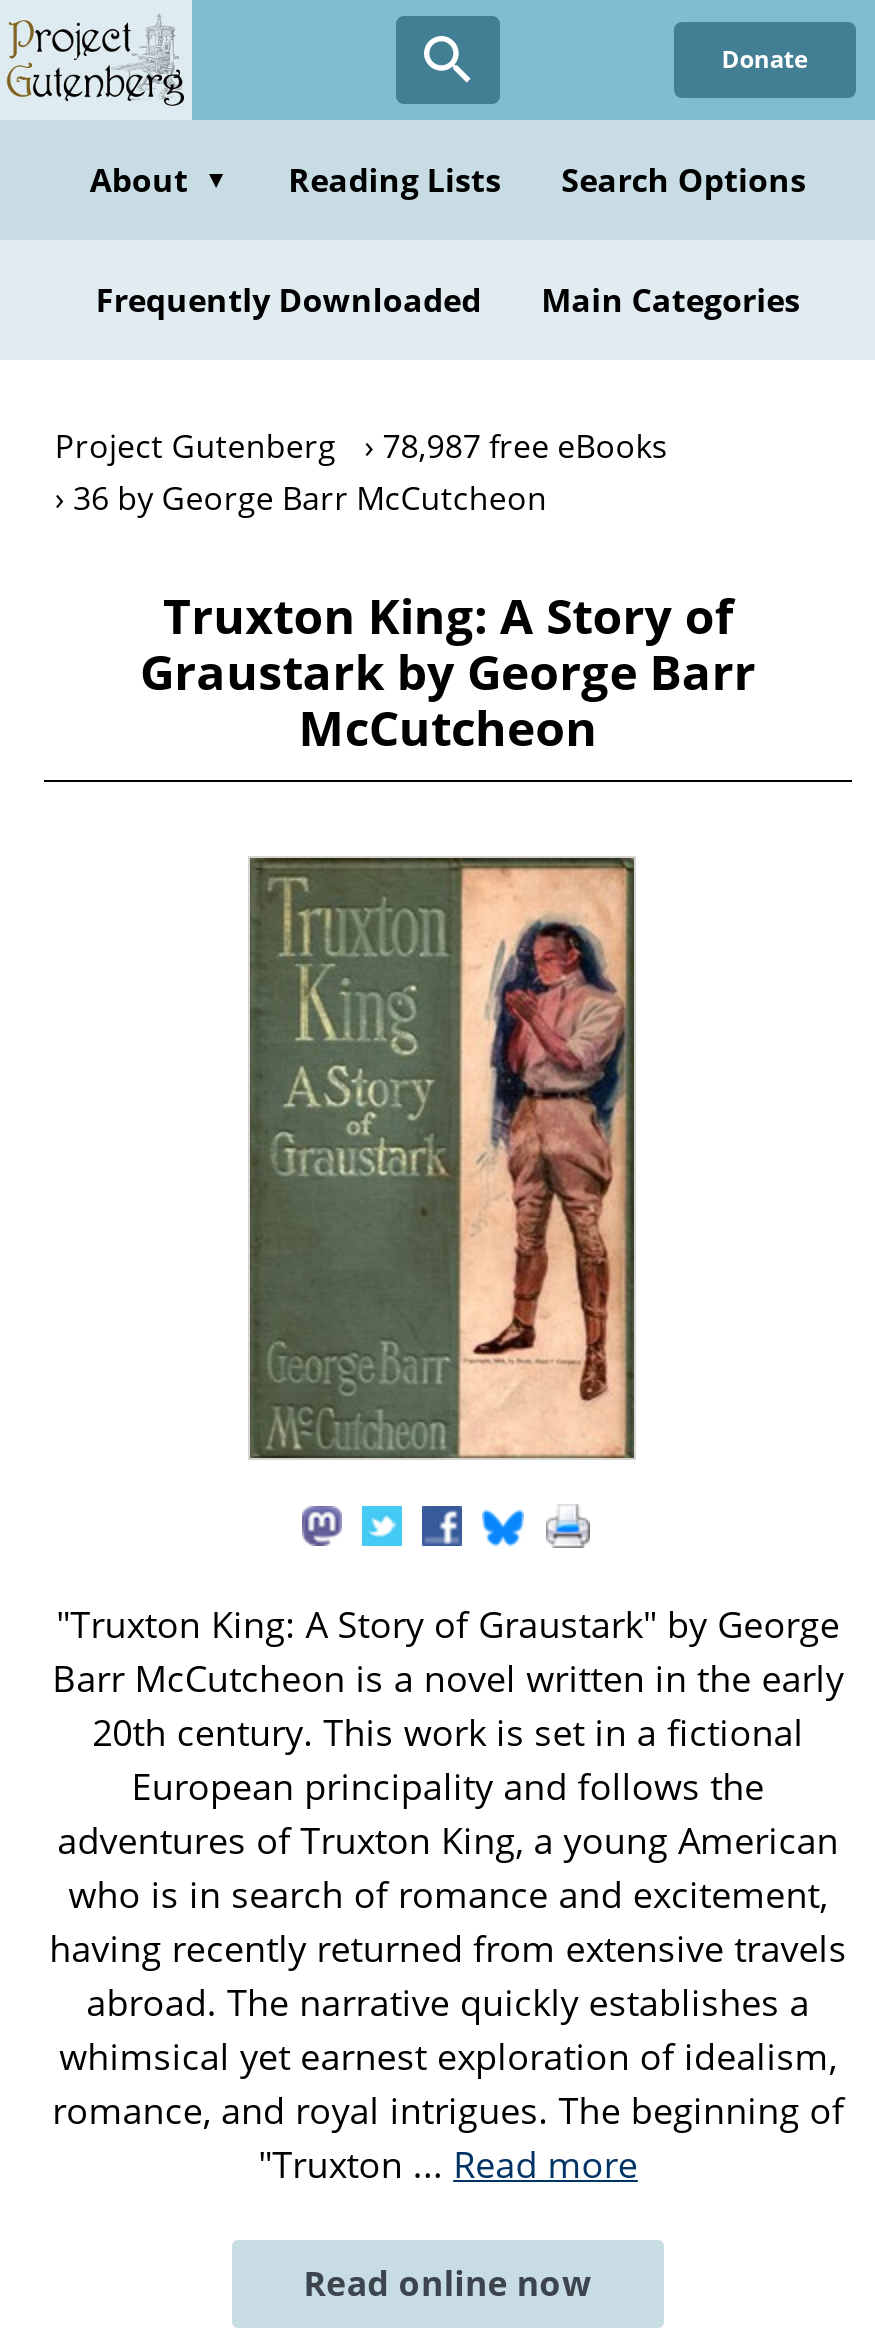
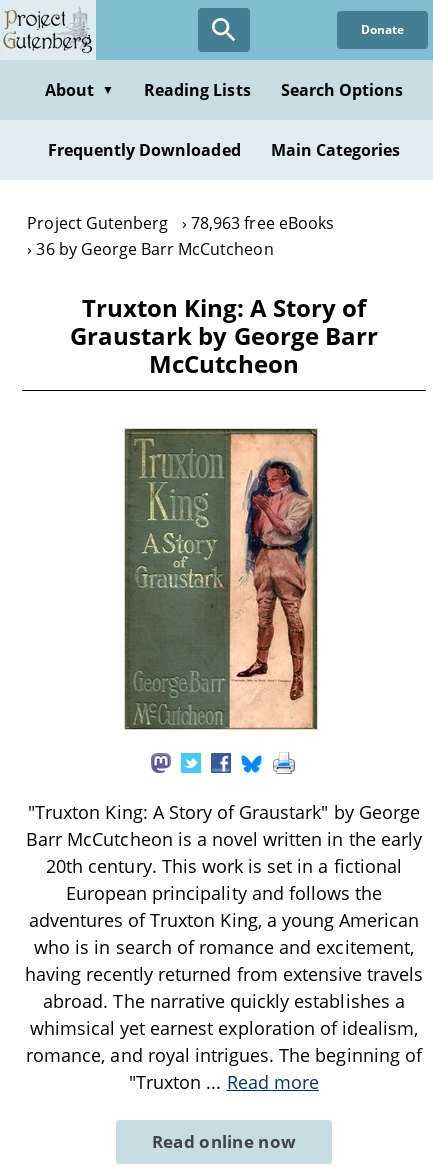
[55,424,668,468] Project Gutenberg 78,987 free eBooks -> [27,212,334,234] Project Gutenberg 78,963 free eBooks

